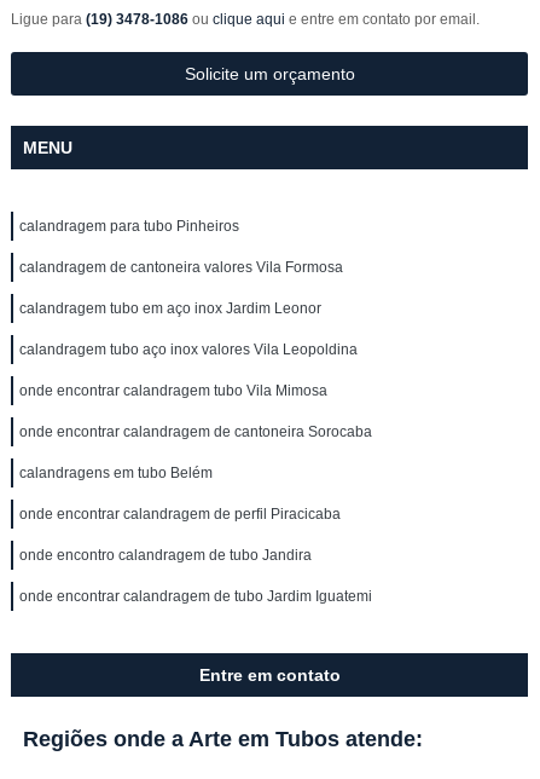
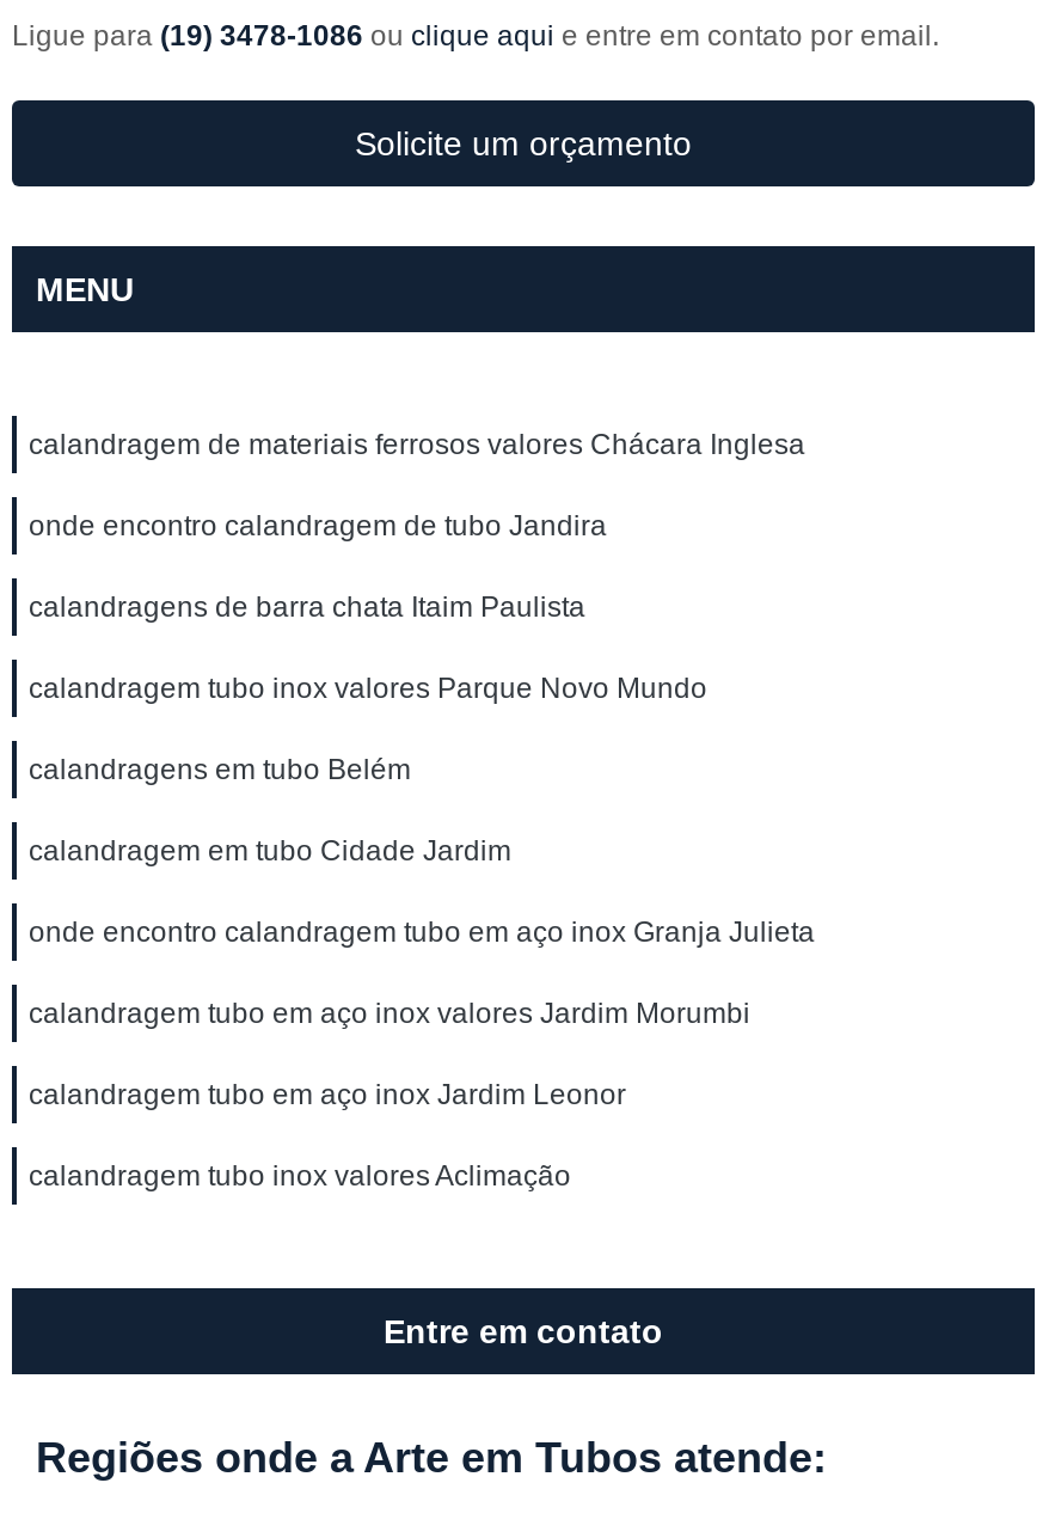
[19,218,343,276] calandragem para tubo Pinheiros | calandragem de cantoneira valores Vila Formosa -> [29,428,815,1030] calandragem de materiais ferrosos valores Chácara Inglesa | calandragens de barra chata Itaim Paulista | calandragem tubo inox valores Parque Novo Mundo | calandragem em tubo Cidade Jardim | onde encontro calandragem tubo em aço inox Granja Julieta | calandragem tubo em aço inox valores Jardim Morumbi
moved [19,300,321,317] -> [29,1078,626,1111]: calandragem tubo em aço inox Jardim Leonor
[19,341,372,605] calandragem tubo aço inox valores Vila Leopoldina | onde encontrar calandragem tubo Vila Mimosa | onde encontrar calandragem de cantoneira Sorocaba | onde encontrar calandragem de perfil Piracicaba | onde encontrar calandragem de tubo Jardim Iguatemi -> [29,1159,571,1193] calandragem tubo inox valores Aclimação
moved [19,464,213,481] -> [29,753,411,786]: calandragens em tubo Belém
moved [19,547,312,564] -> [29,509,607,543]: onde encontro calandragem de tubo Jandira

